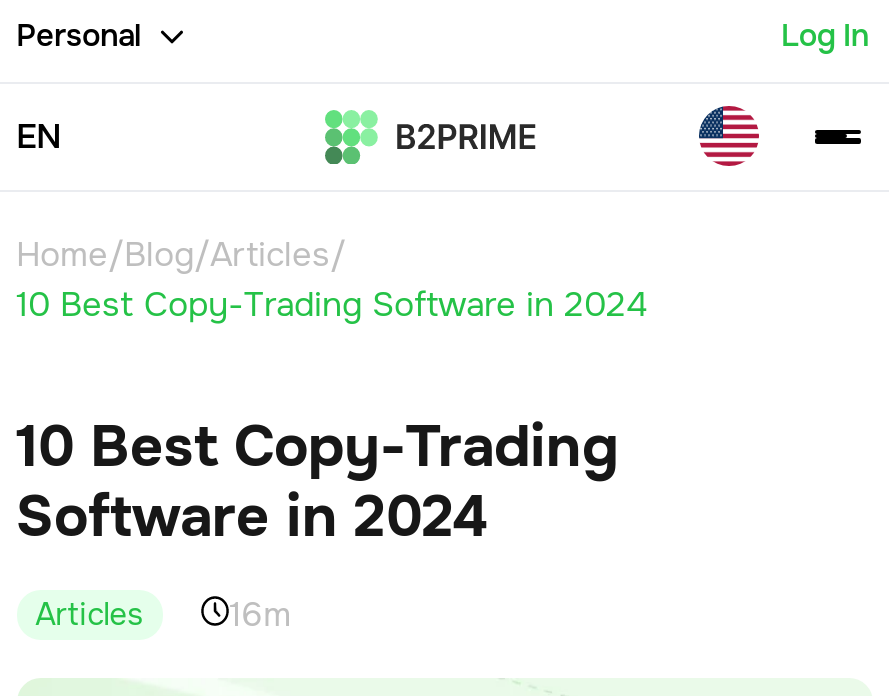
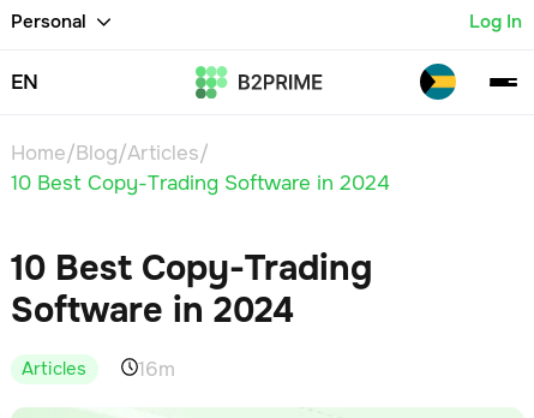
[697,104,761,168] [image] -> [419,62,457,101] [image]

